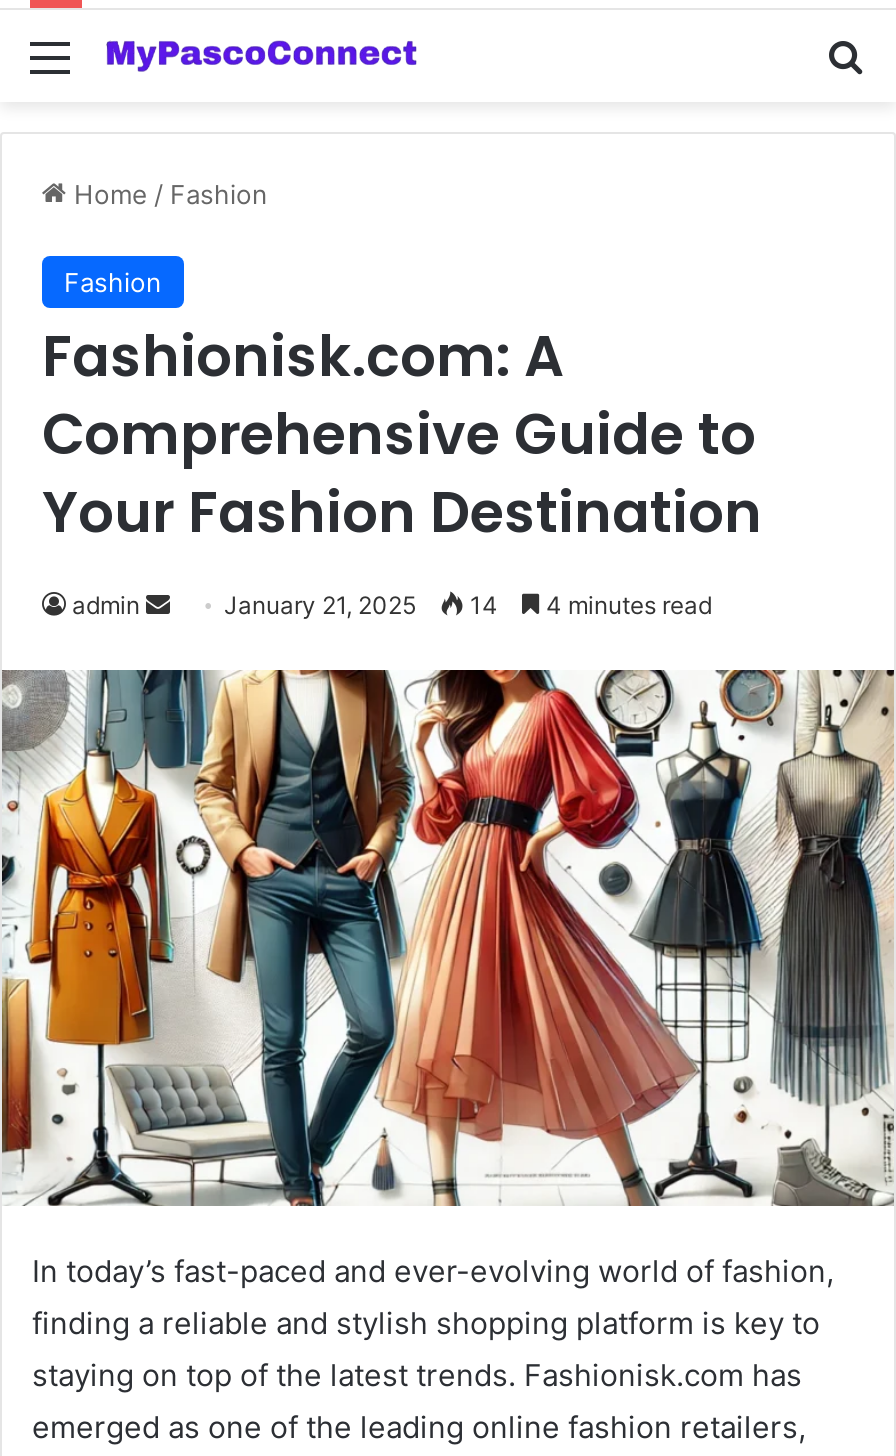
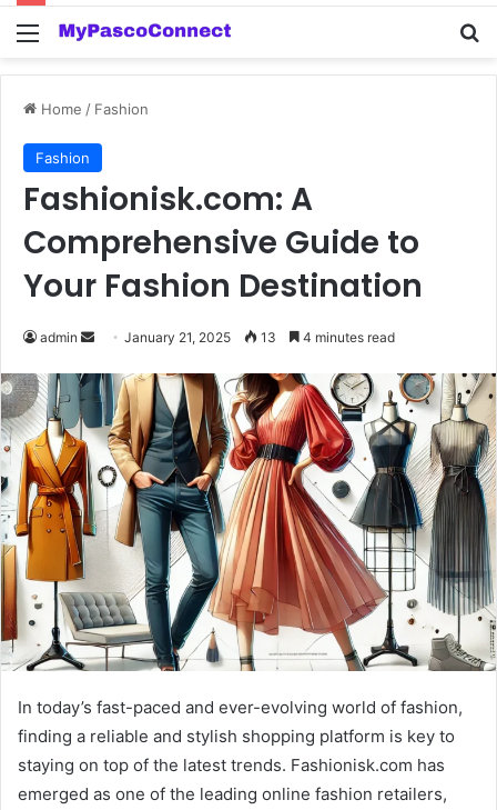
[464,589,498,619] 14 -> [257,328,276,345] 13

